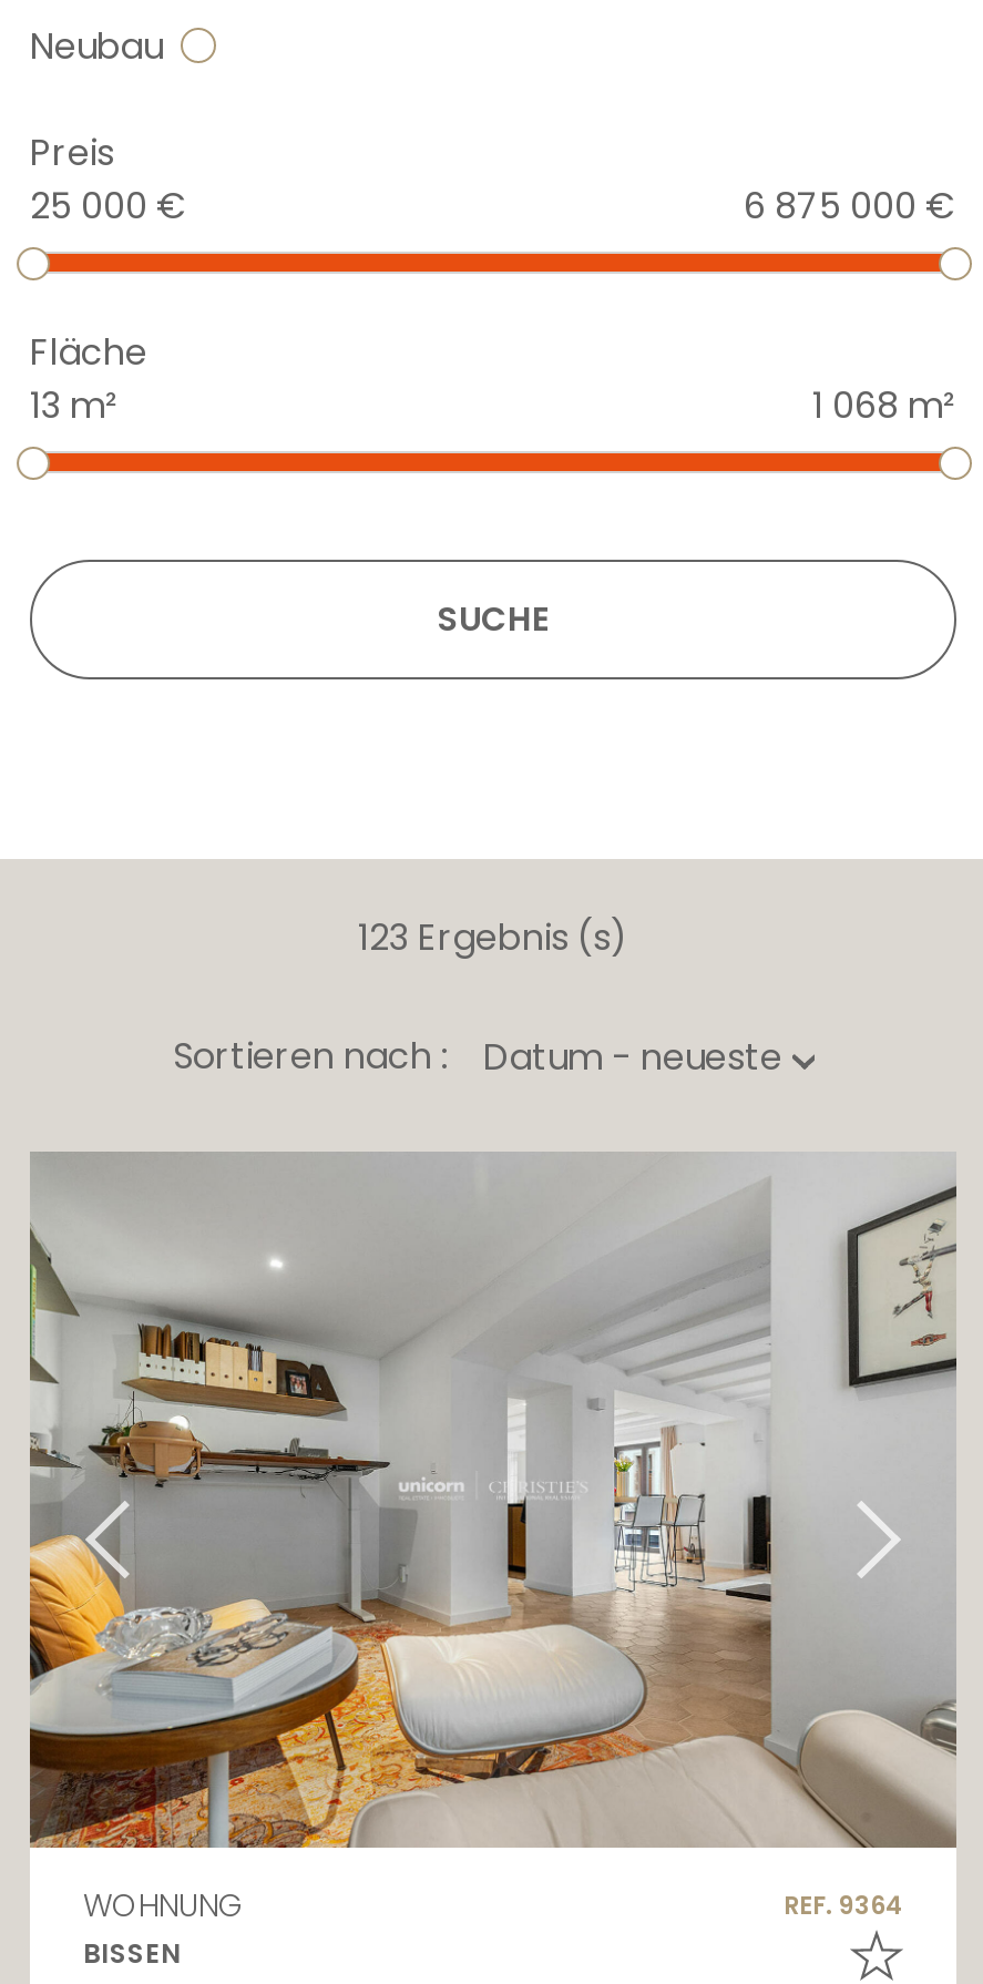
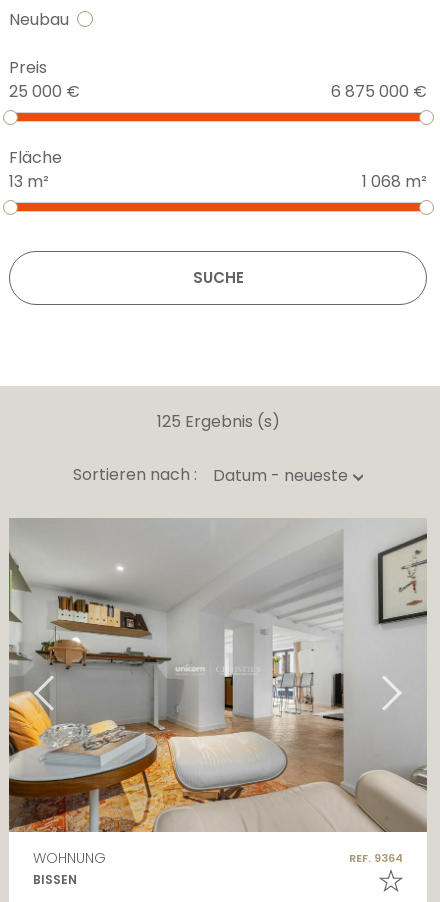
[358,913,628,964] 123 Ergebnis (s) -> [156,410,279,433] 125 Ergebnis (s)

